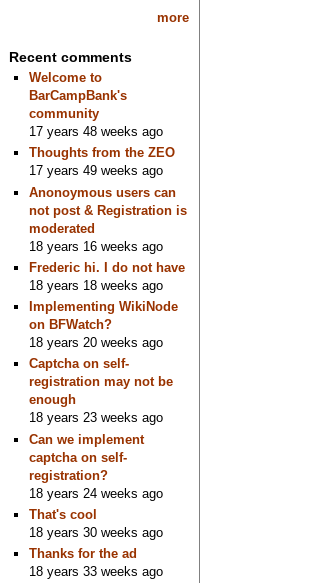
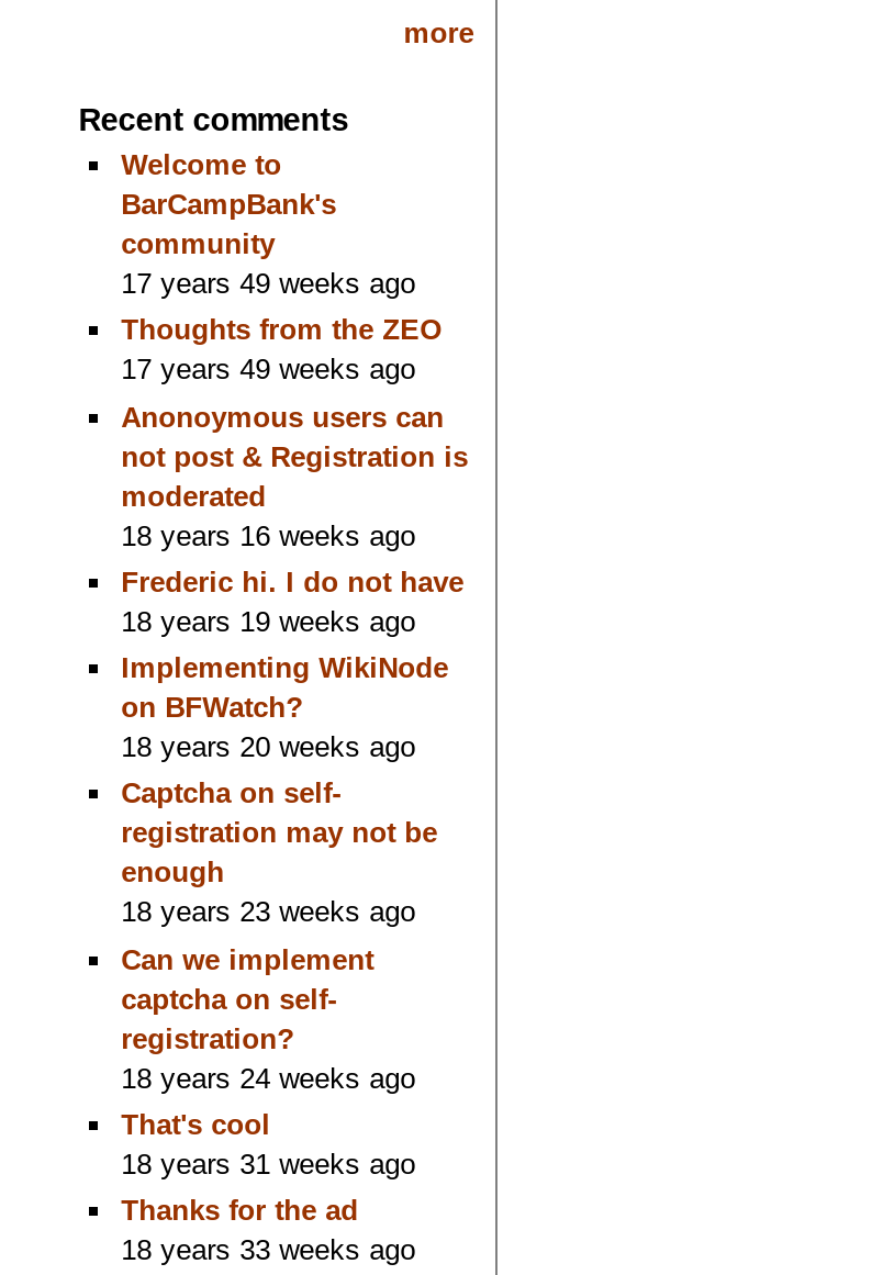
[29,124,163,139] 17 years 48 weeks ago -> [121,267,415,300] 17 years 49 weeks ago
[29,278,163,293] 18 years 18 weeks ago -> [121,605,415,638] 18 years 19 weeks ago
[29,525,163,540] 18 years 30 weeks ago -> [121,1147,415,1180] 18 years 31 weeks ago

